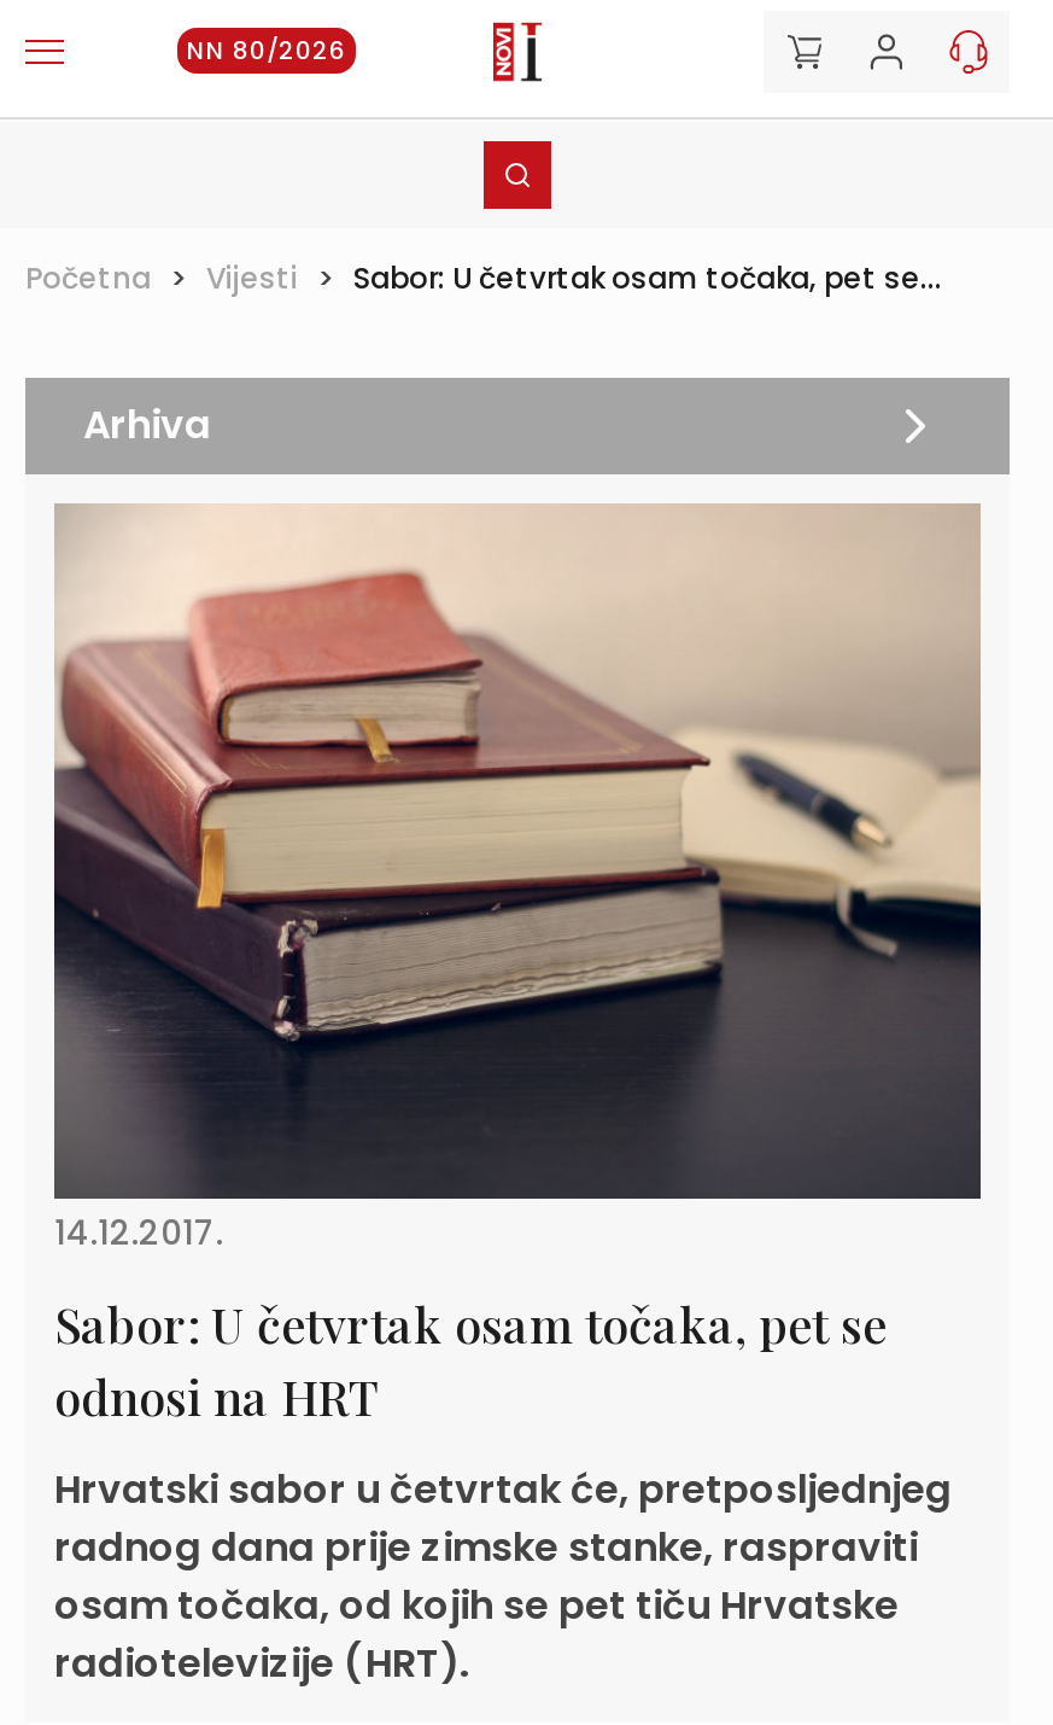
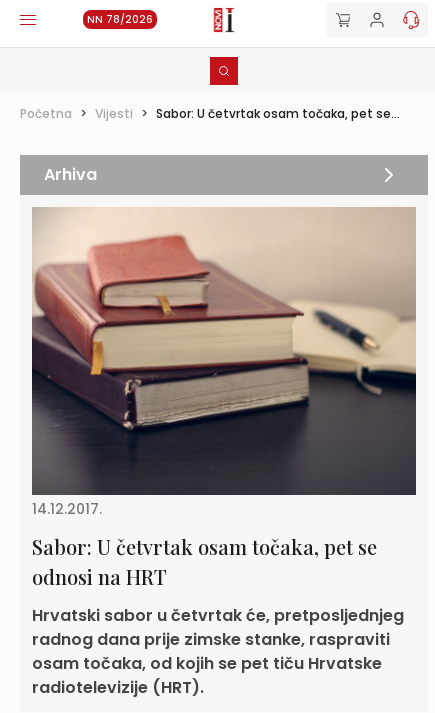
[187,33,346,69] NN 80/2026 -> [87,12,153,27] NN 78/2026

